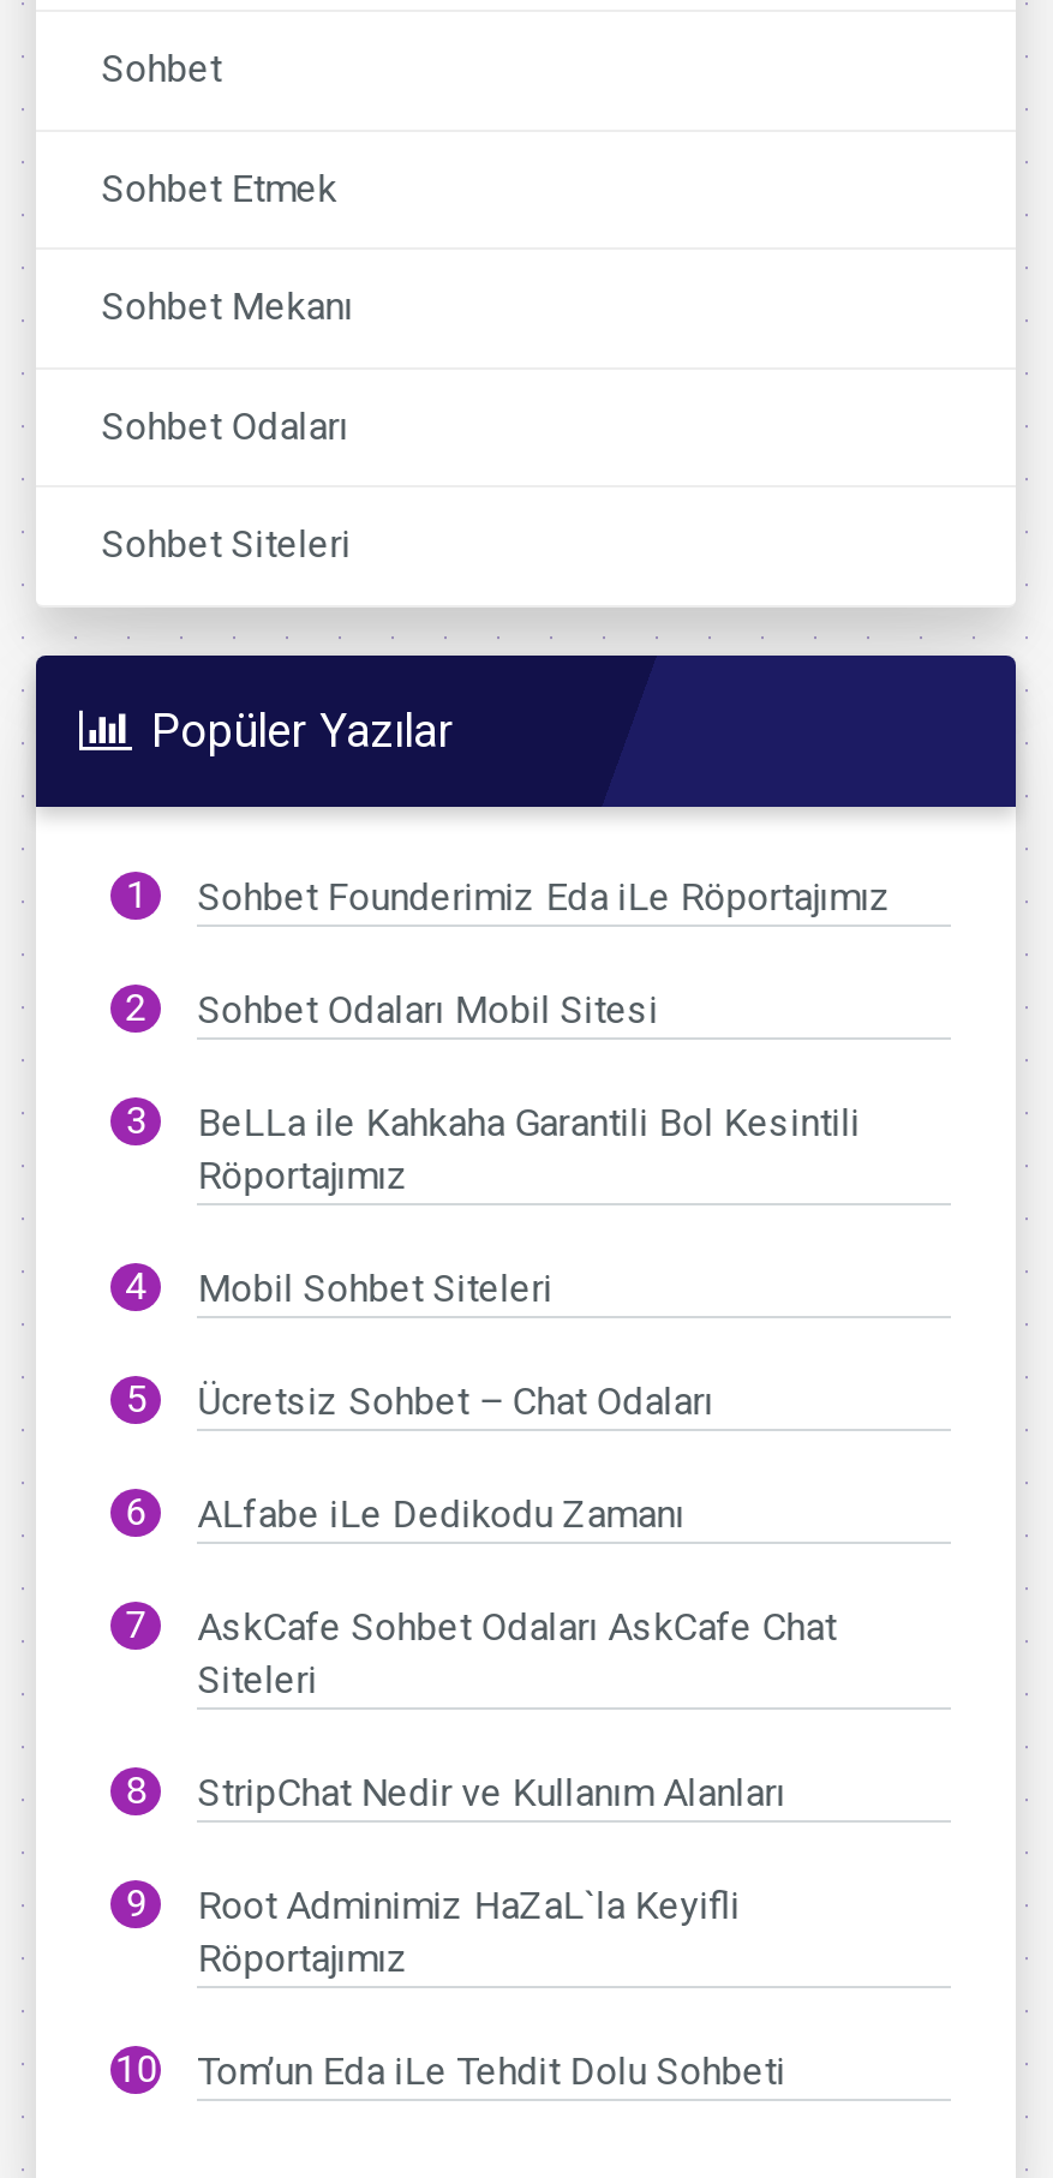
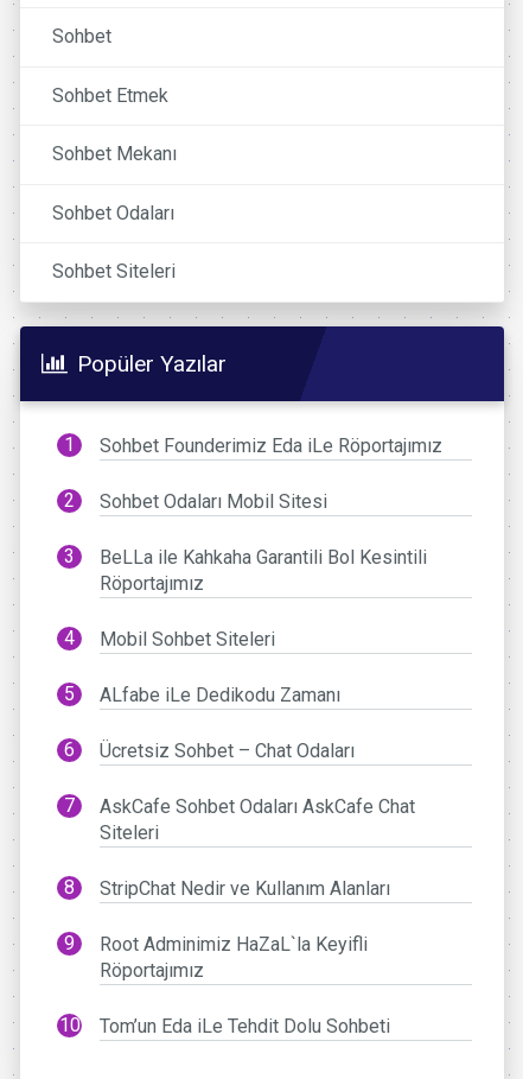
moved [197,1378,714,1424] -> [100,739,355,762]: Ücretsiz Sohbet – Chat Odaları
moved [197,1491,685,1537] -> [100,684,341,706]: ALfabe iLe Dedikodu Zamanı

